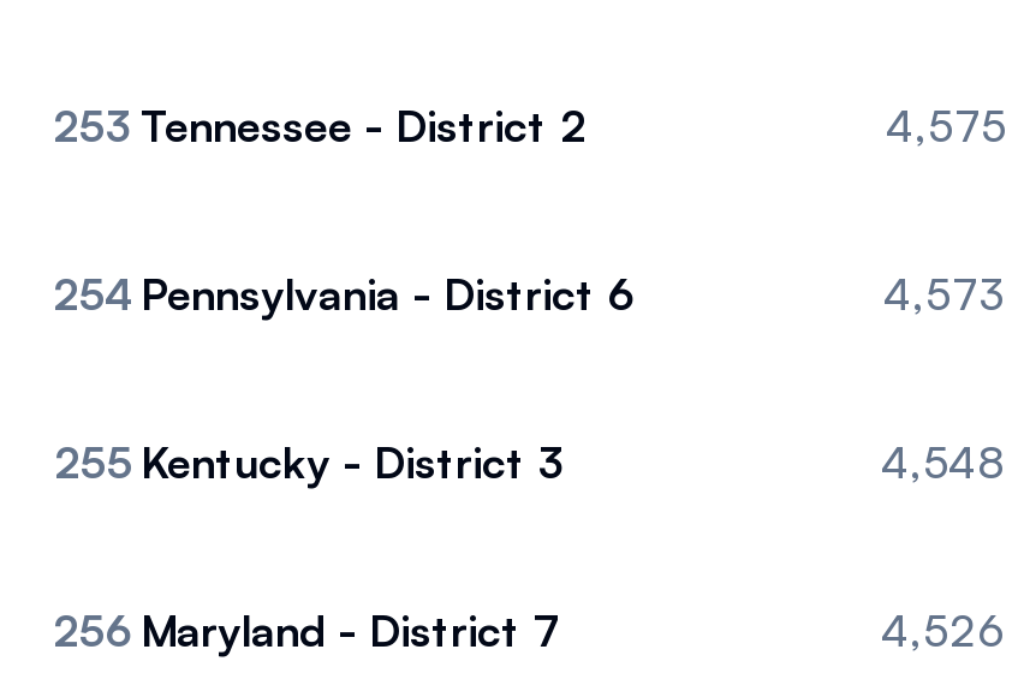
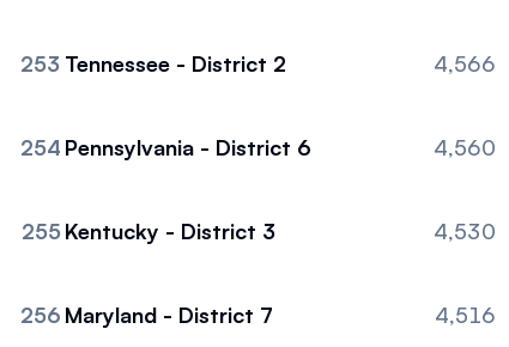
[886,97,1006,150] 4,575 -> [434,50,496,76] 4,566
[883,266,1006,318] 4,573 -> [434,133,496,160] 4,560
[881,434,1006,487] 4,548 -> [434,217,496,243] 4,530
[881,602,1006,655] 4,526 -> [435,301,496,327] 4,516

